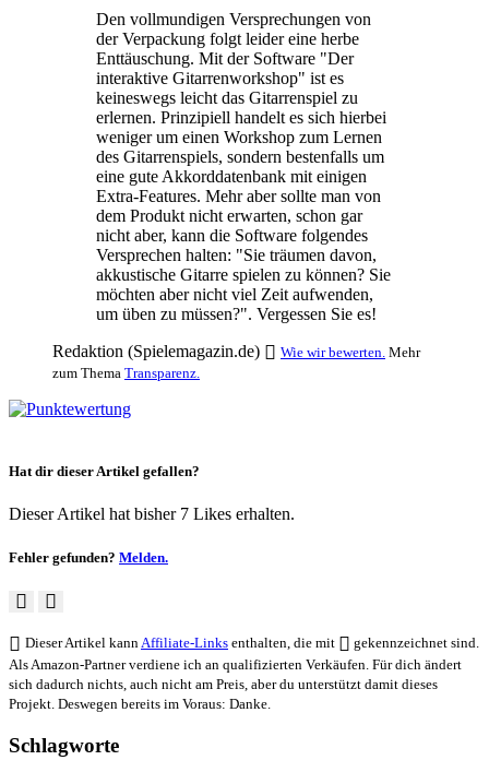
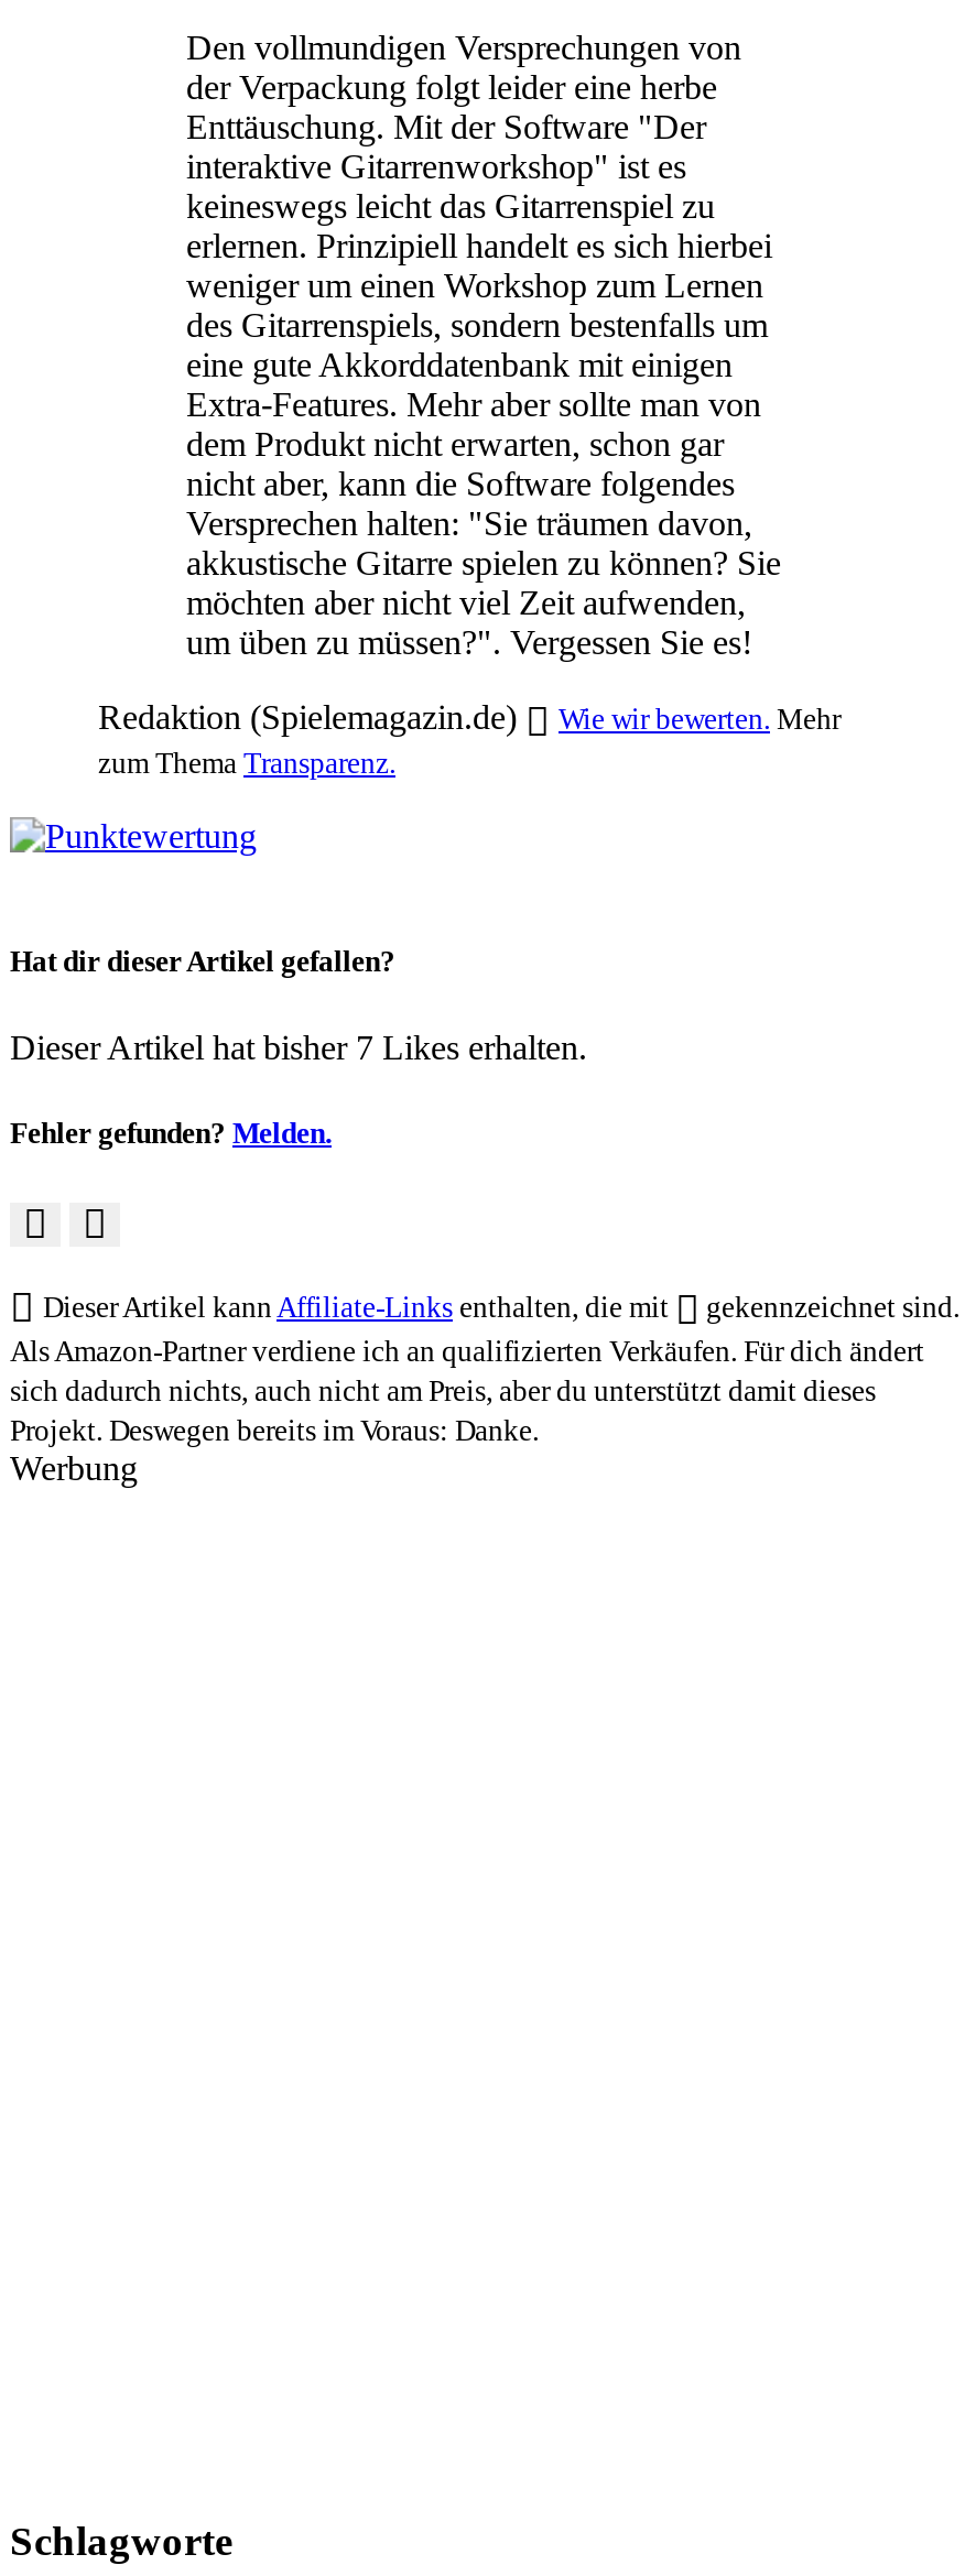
none -> [10,1449,138,1486] Werbung

